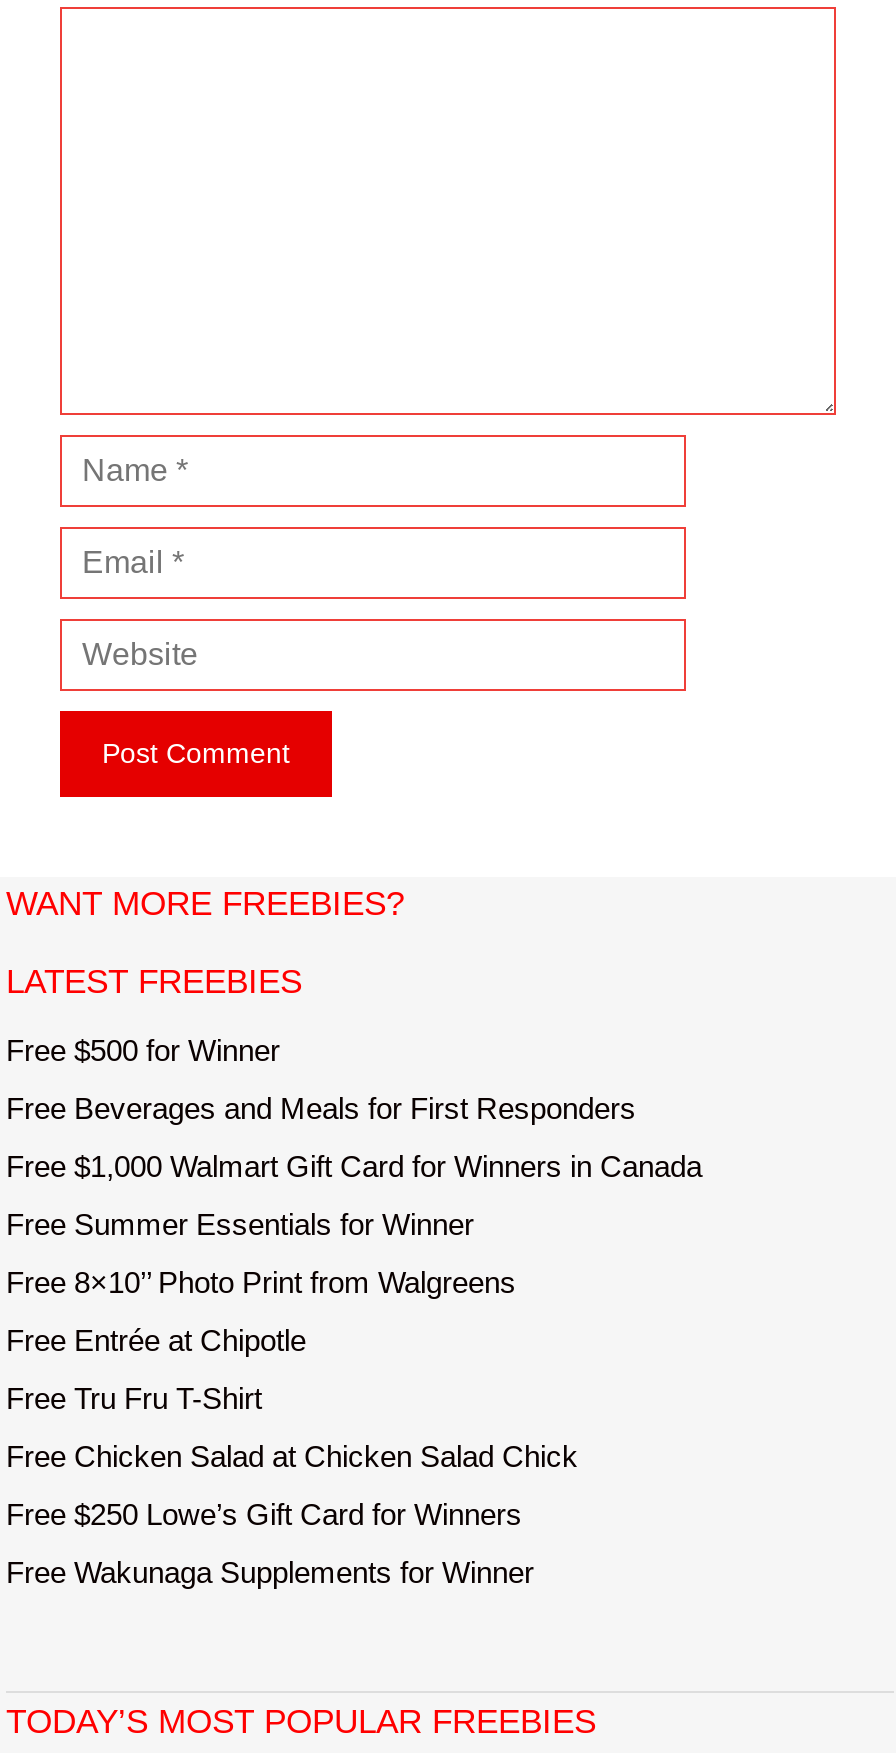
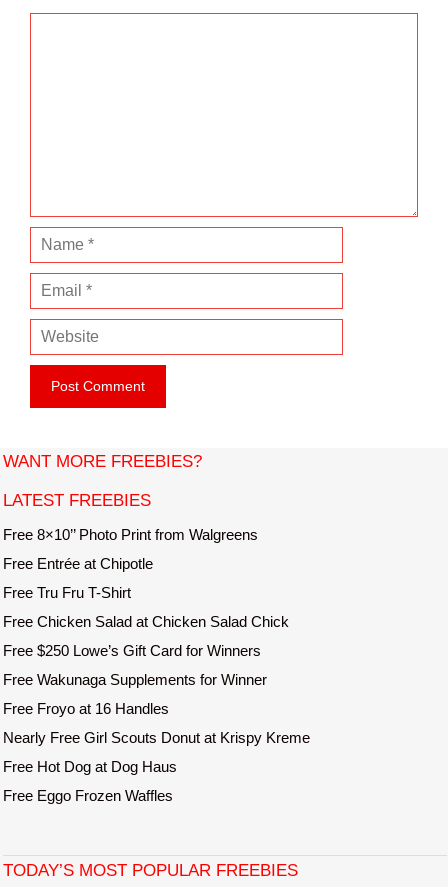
[6,1034,702,1242] Free $500 for Winner | Free Beverages and Meals for First Responders | Free $1,000 Walmart Gift Card for Winners in Canada | Free Summer Essentials for Winner -> none
moved [6,1266,578,1590] -> [3,526,289,688]: Free 8×10’’ Photo Print from Walgreens | Free Entrée at Chipotle | Free Tru Fru T-Shirt | Free Chicken Salad at Chicken Salad Chick | Free $250 Lowe’s Gift Card for Winners | Free Wakunaga Supplements for Winner
none -> [3,700,310,804] Free Froyo at 16 Handles | Nearly Free Girl Scouts Donut at Krispy Kreme | Free Hot Dog at Dog Haus | Free Eggo Frozen Waffles

